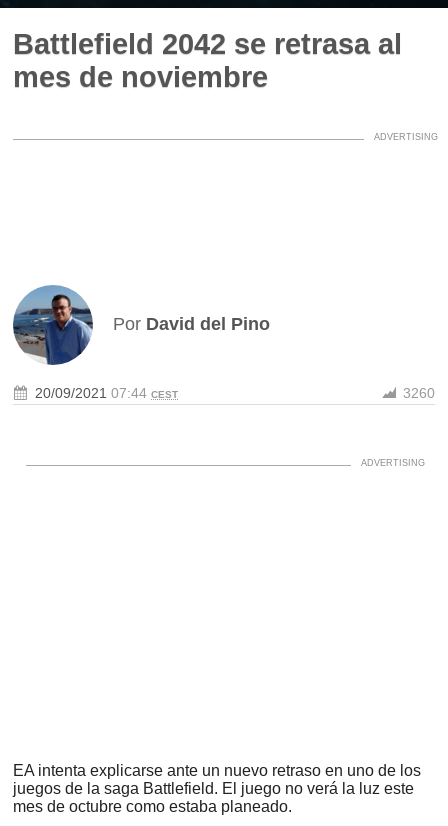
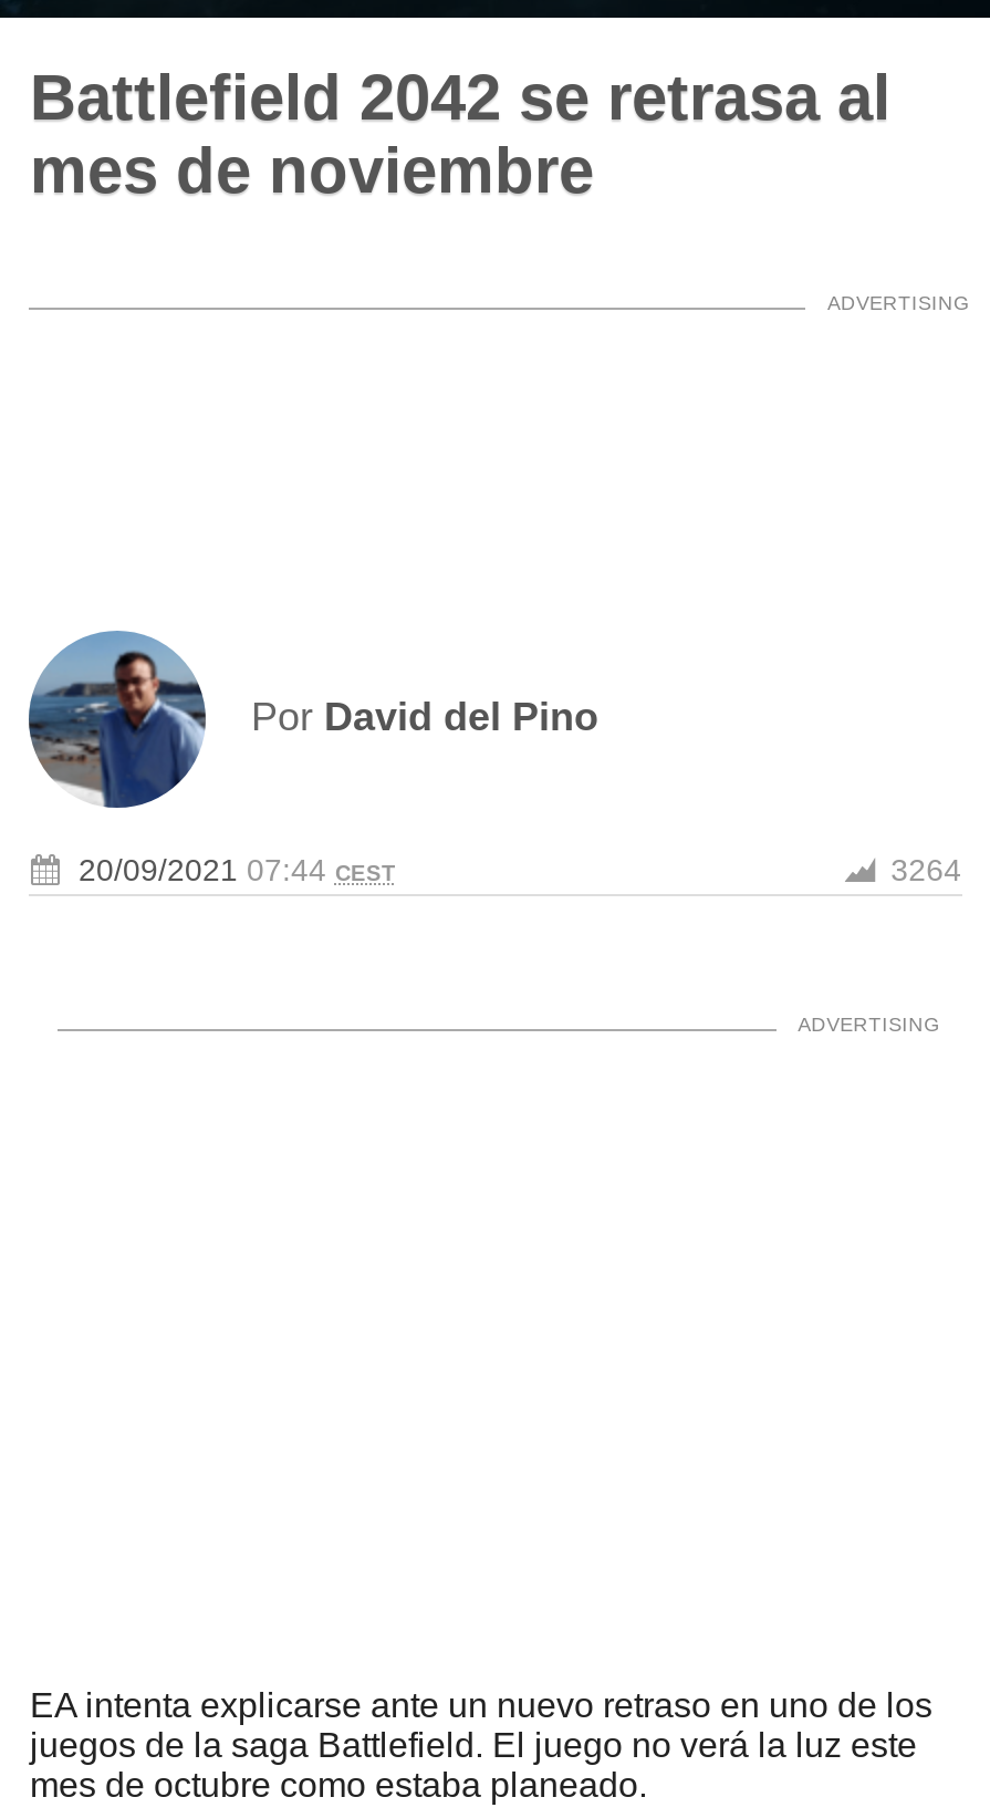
[403,385,435,401] 3260 -> [891,852,961,887] 3264

